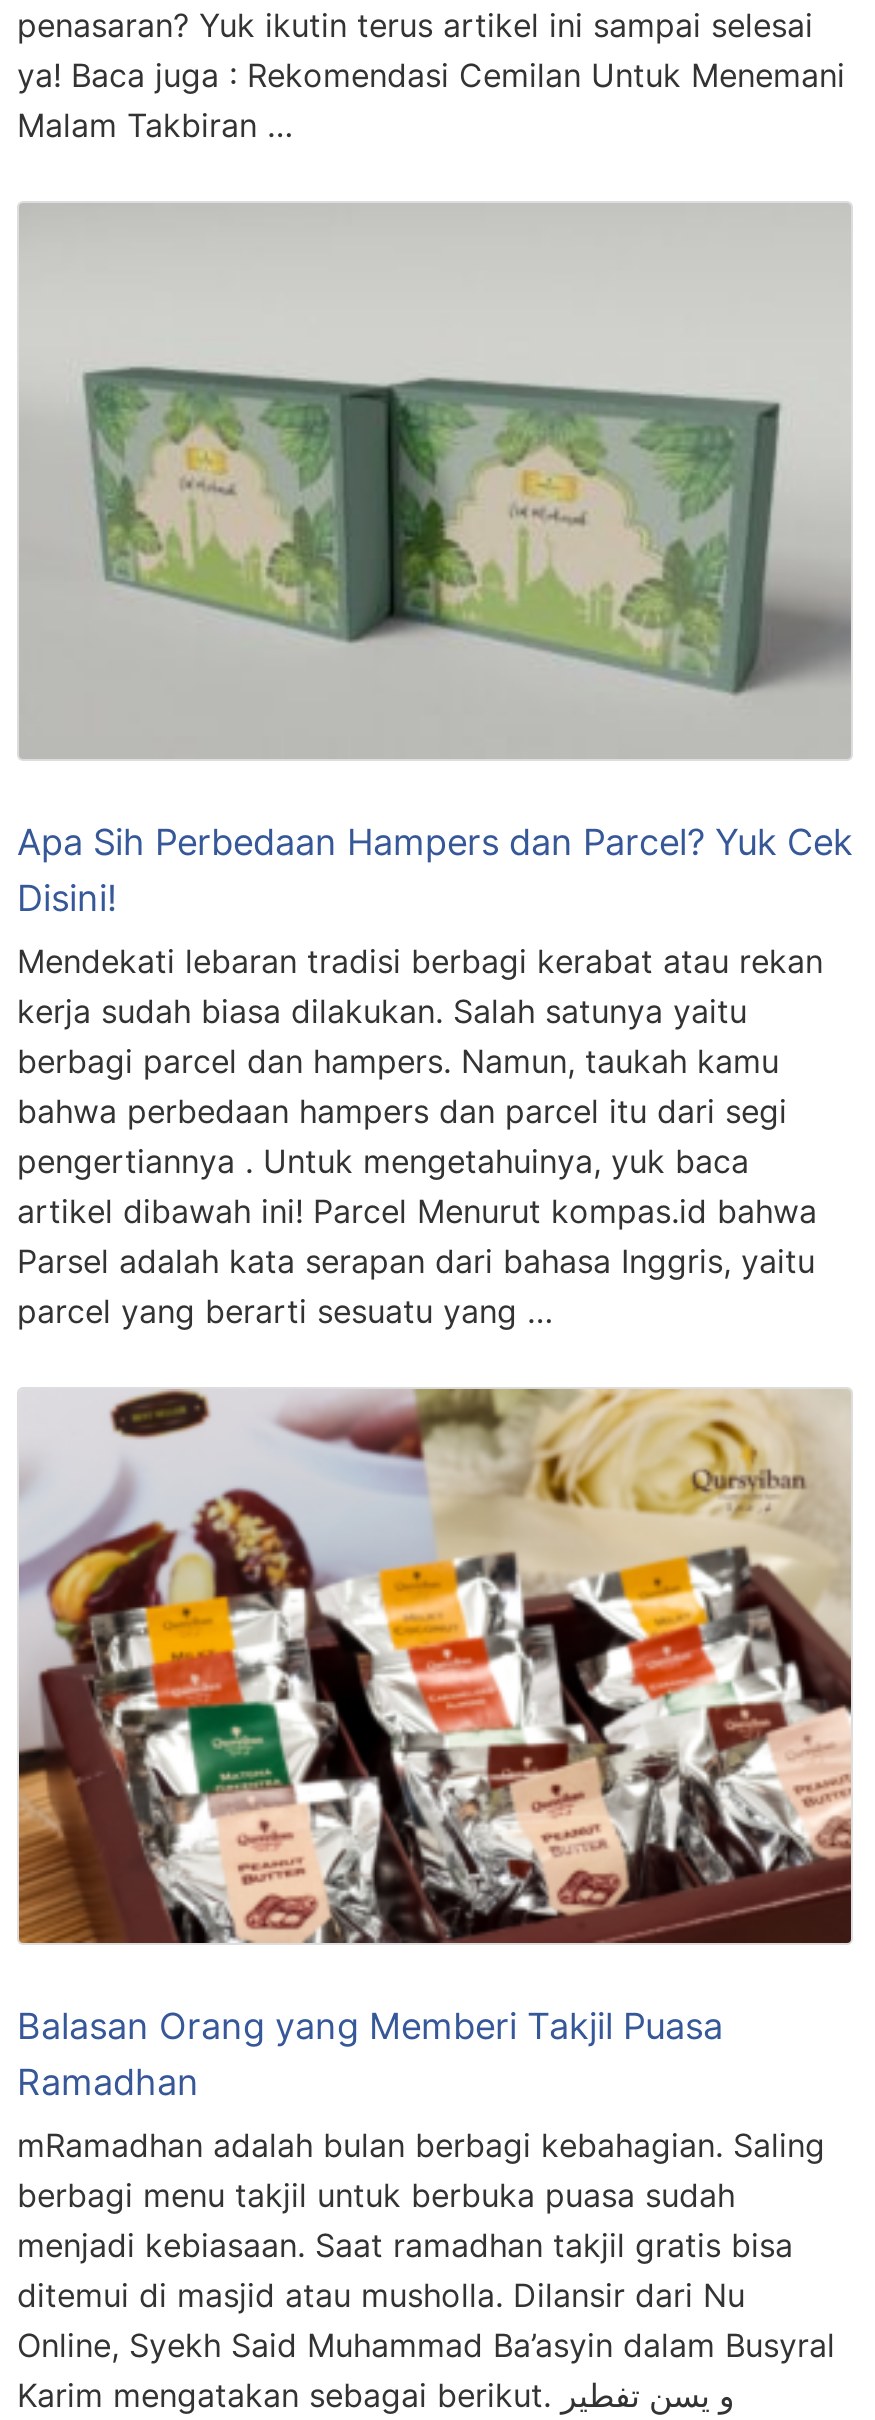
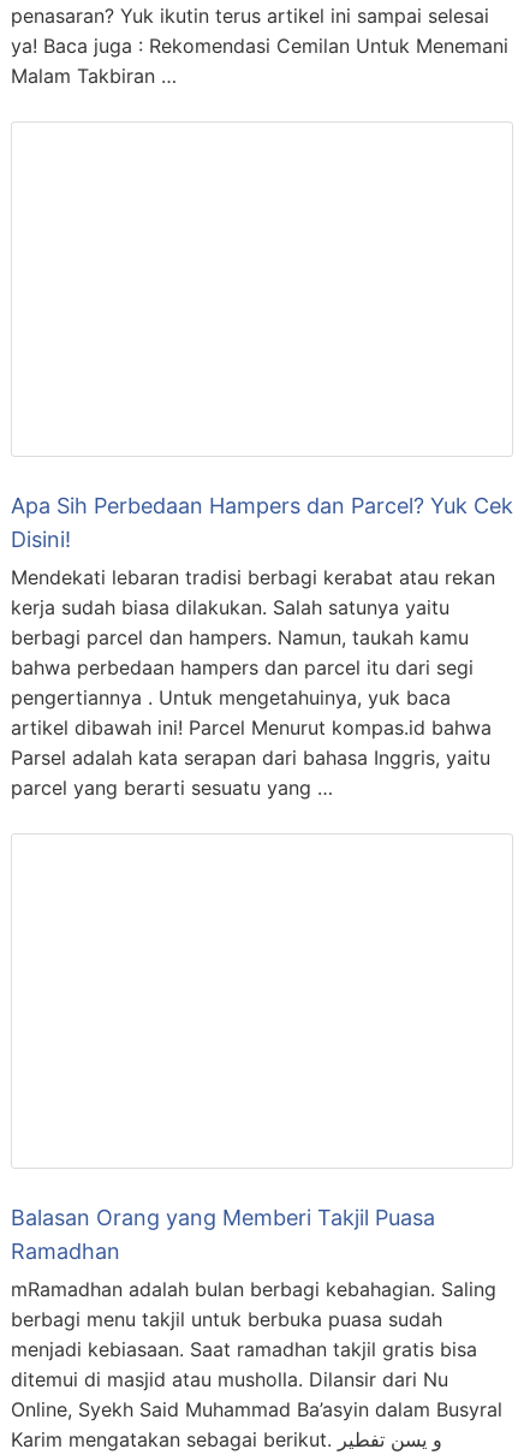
[19,202,853,760] [image] -> none
[17,1386,853,1946] [image] -> none

